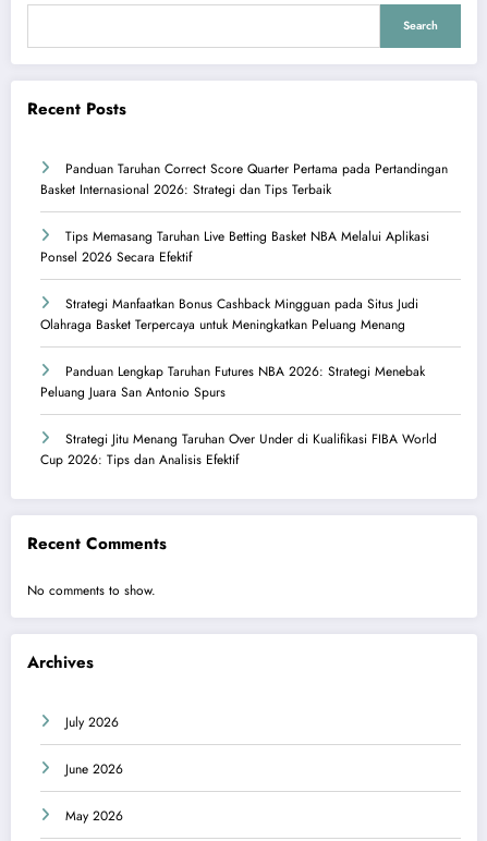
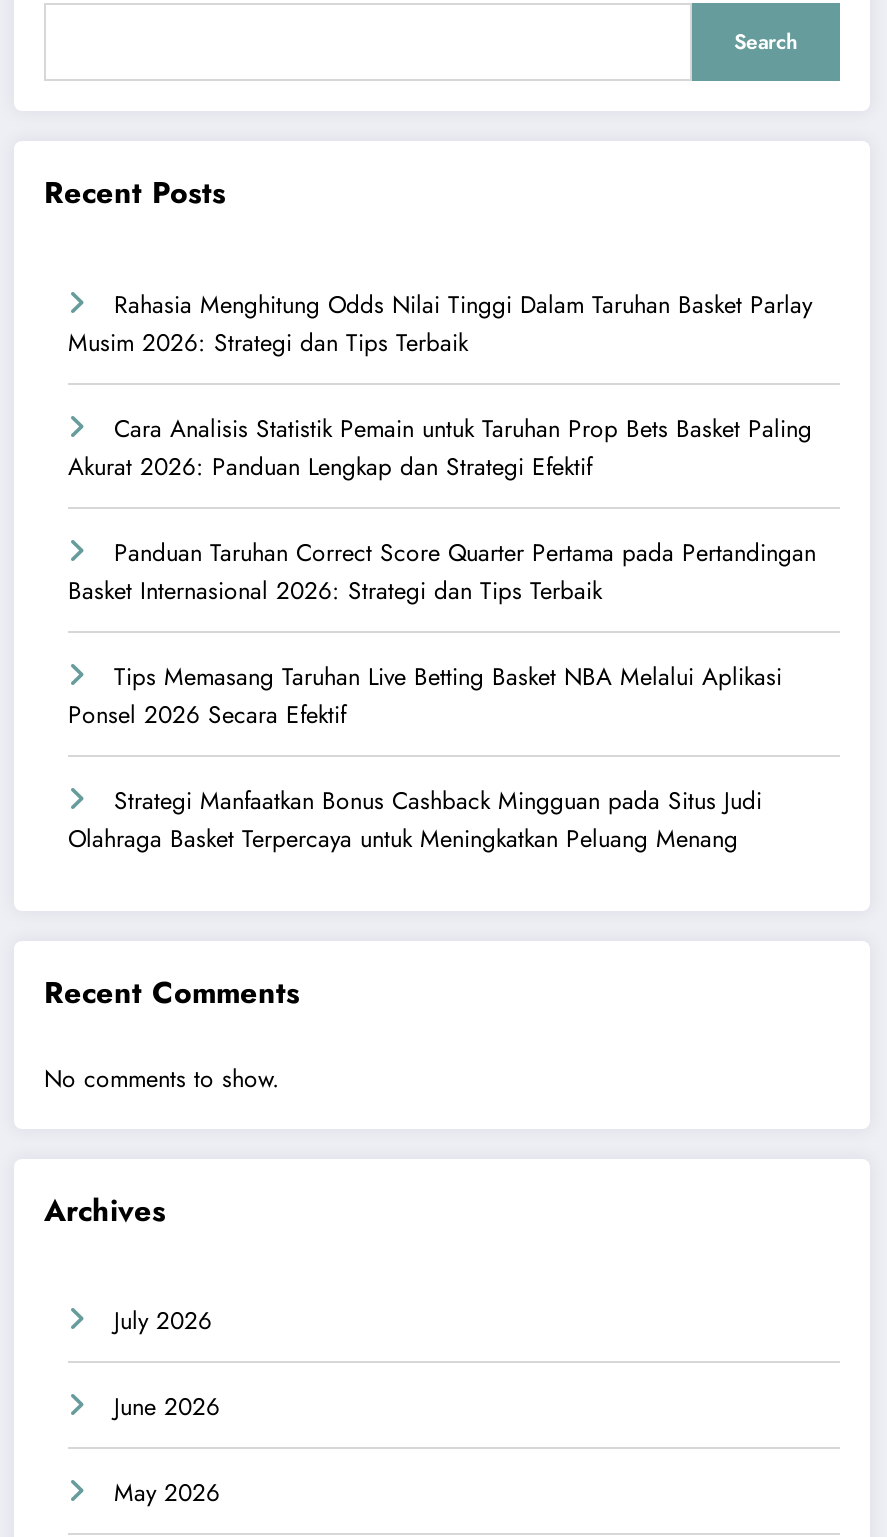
none -> [68,287,812,485] Rahasia Menghitung Odds Nilai Tinggi Dalam Taruhan Basket Parlay | Musim 2026: Strategi dan Tips Terbaik | Cara Analisis Statistik Pemain untuk Taruhan Prop Bets Basket Paling | Akurat 2026: Panduan Lengkap dan Strategi Efektif
moved [40,159,448,335] -> [68,535,816,857]: Panduan Taruhan Correct Score Quarter Pertama pada Pertandingan | Basket Internasional 2026: Strategi dan Tips Terbaik | Tips Memasang Taruhan Live Betting Basket NBA Melalui Aplikasi | Ponsel 2026 Secara Efektif | Strategi Manfaatkan Bonus Cashback Mingguan pada Situs Judi | Olahraga Basket Terpercaya untuk Meningkatkan Peluang Menang
[40,362,437,470] Panduan Lengkap Taruhan Futures NBA 2026: Strategi Menebak | Peluang Juara San Antonio Spurs | Strategi Jitu Menang Taruhan Over Under di Kualifikasi FIBA World | Cup 2026: Tips dan Analisis Efektif -> none

